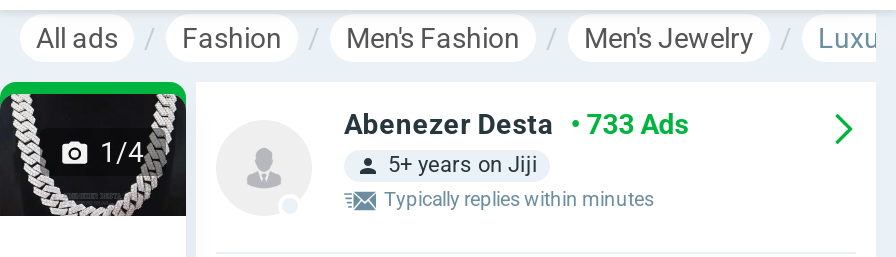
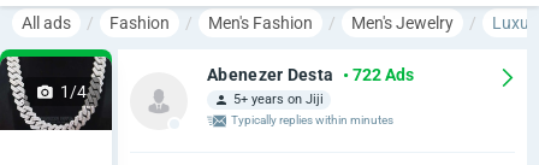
[344,108,688,140] Abenezer Desta • 733 Ads -> [207,65,414,84] Abenezer Desta • 722 Ads

